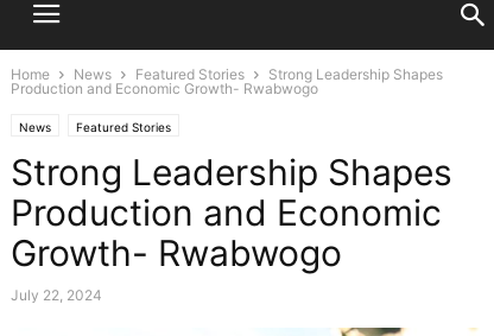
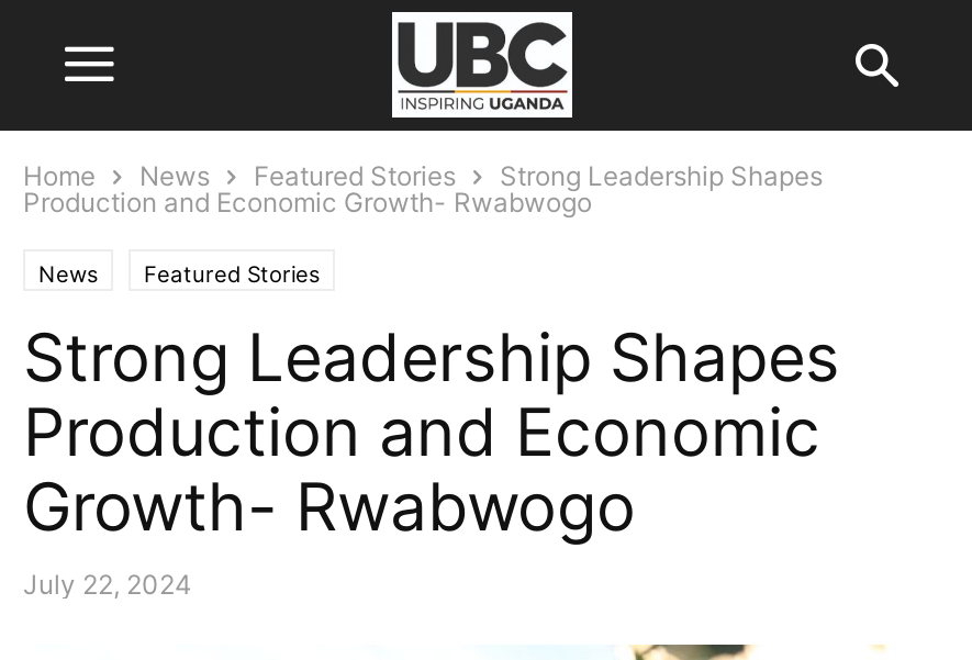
none -> [390,10,574,120] [image]

